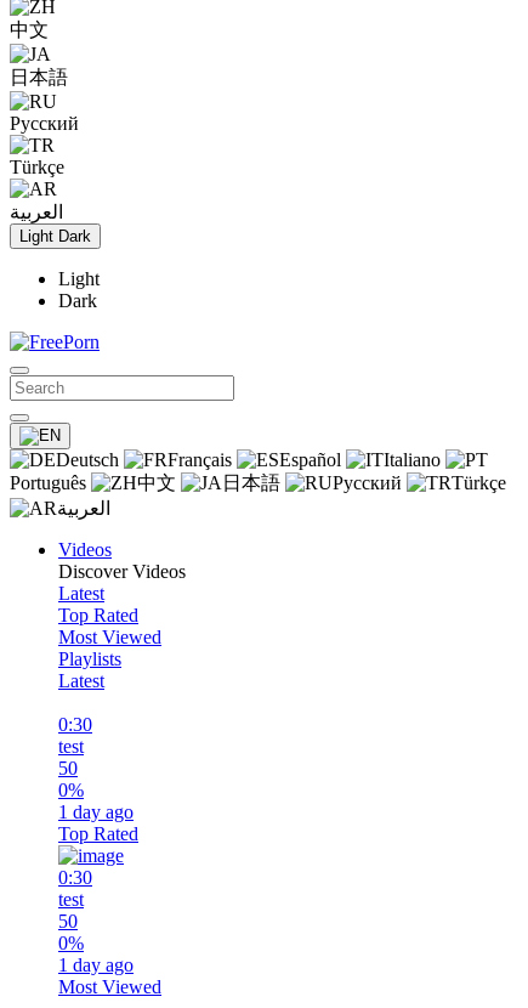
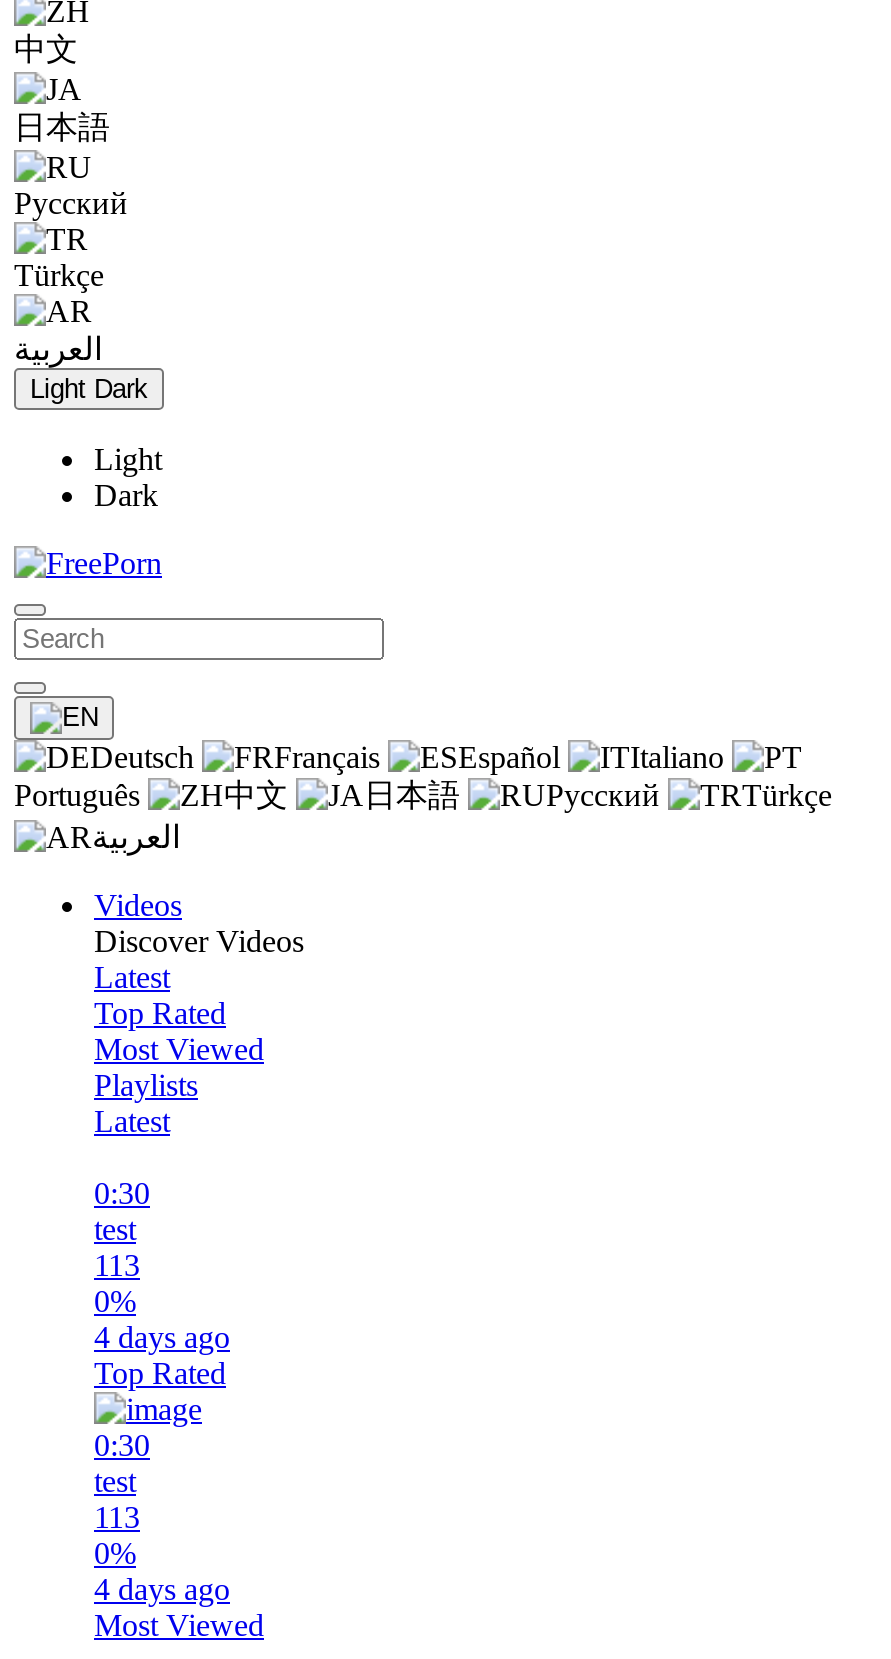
[58,758,78,778] 50 -> [94,1248,140,1282] 113
[58,802,134,822] 1 day ago -> [94,1320,230,1354] 4 days ago
[58,911,78,931] 50 -> [94,1500,140,1534] 113
[58,955,134,975] 1 day ago -> [94,1572,230,1606] 4 days ago

